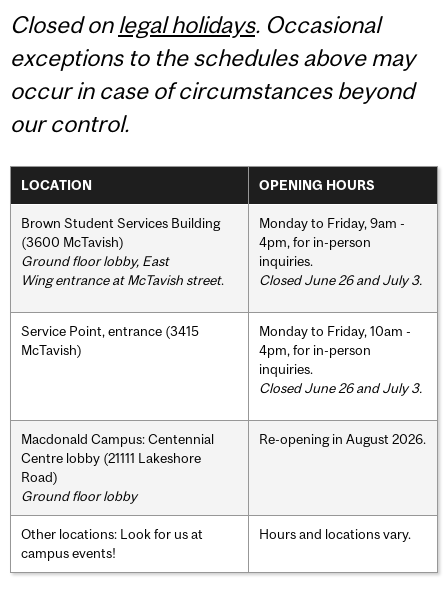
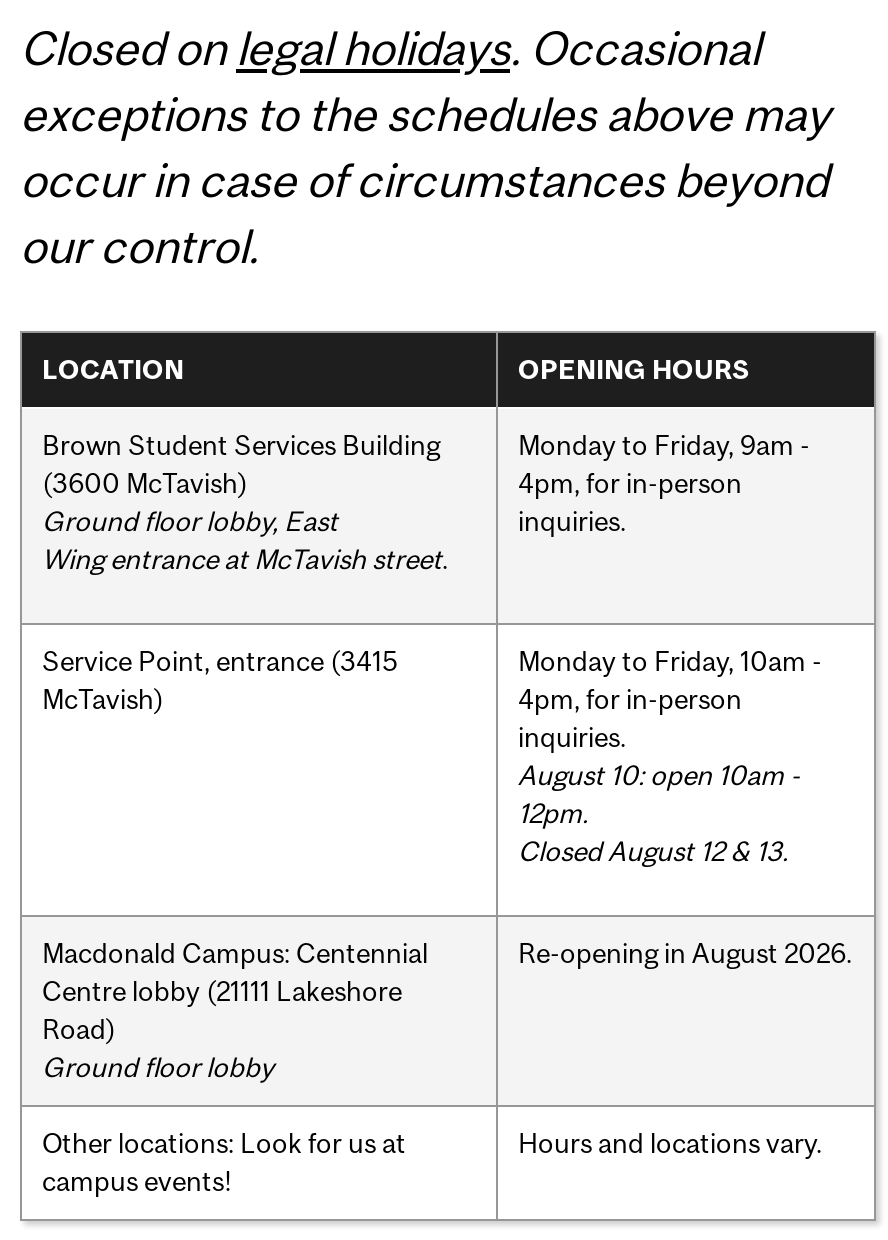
[259,272,422,288] Closed June 26 and July 3. -> none
[259,380,422,396] Closed June 26 and July 3. -> [518,758,800,866] August 10: open 10am - | 12pm. | Closed August 12 & 13.

